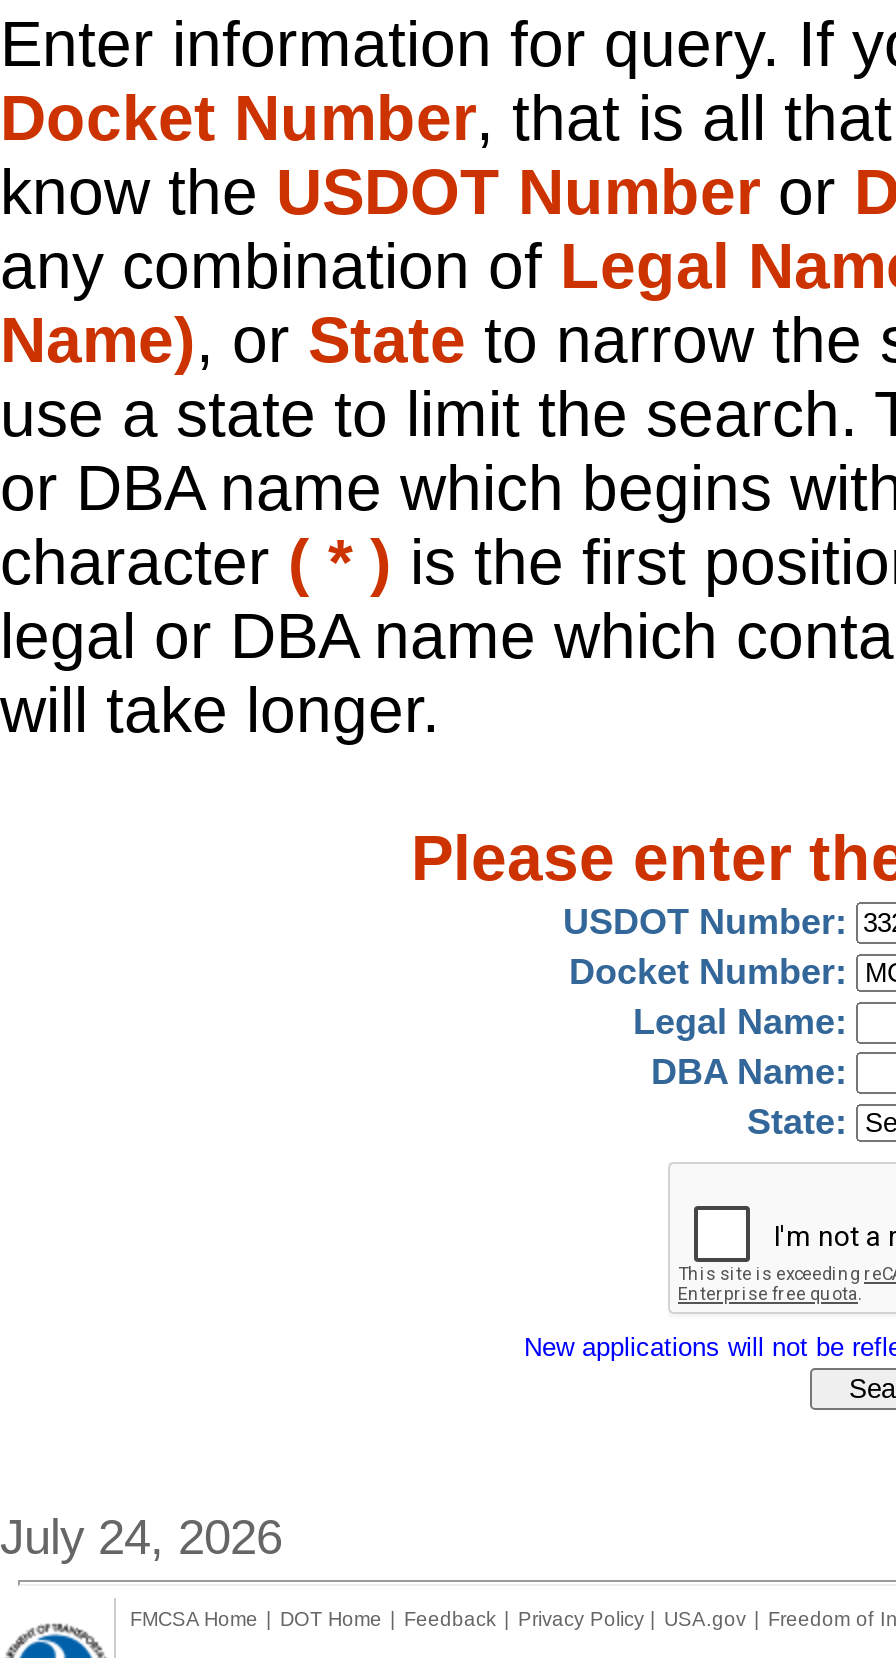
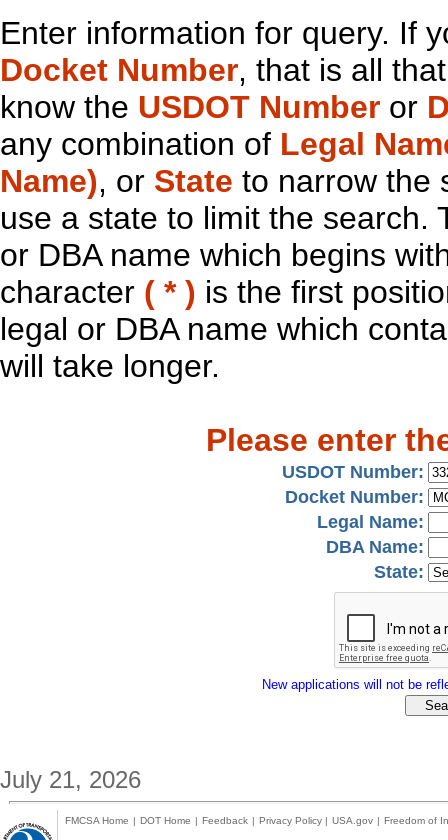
[0,1510,282,1564] July 24, 2026 -> [0,766,141,793] July 21, 2026

